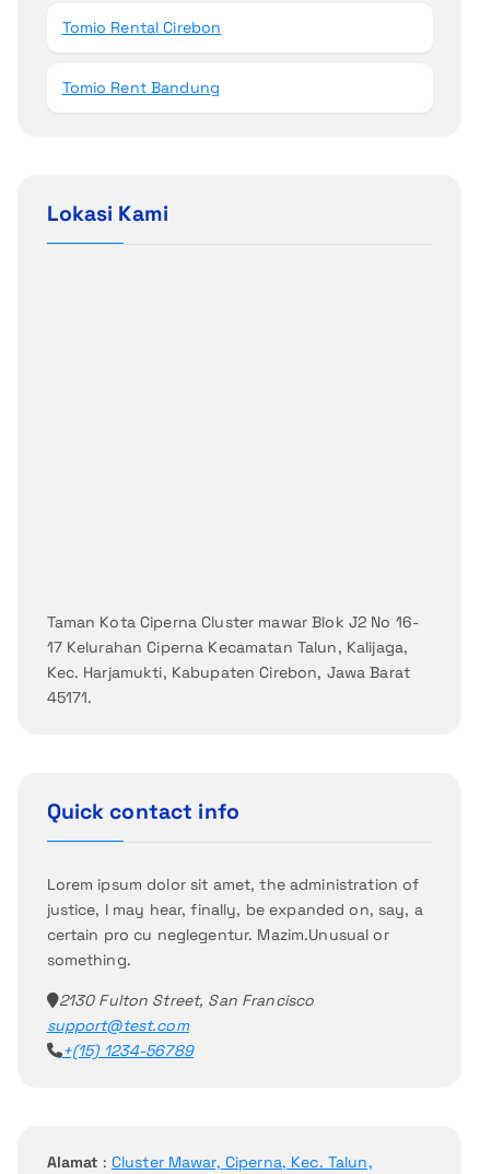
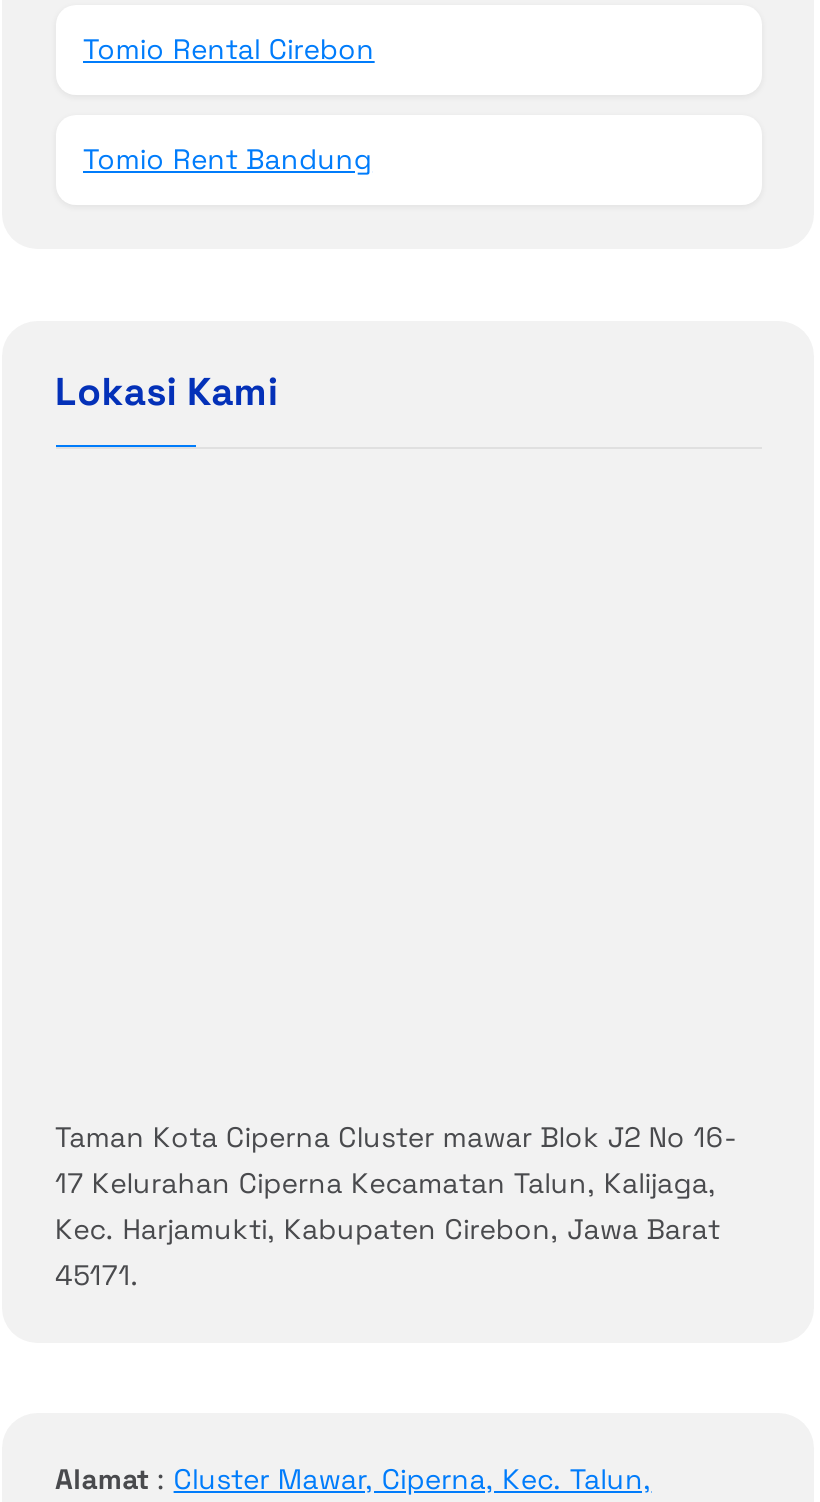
[46,798,423,1060] Quick contact info | Lorem ipsum dolor sit amet, the administration of | justice, I may hear, finally, be expanded on, say, a | certain pro cu neglegentur. Mazim.Unusual or | something. | 2130 Fulton Street, San Francisco | support@test.com | +(15) 1234-56789 -> none

